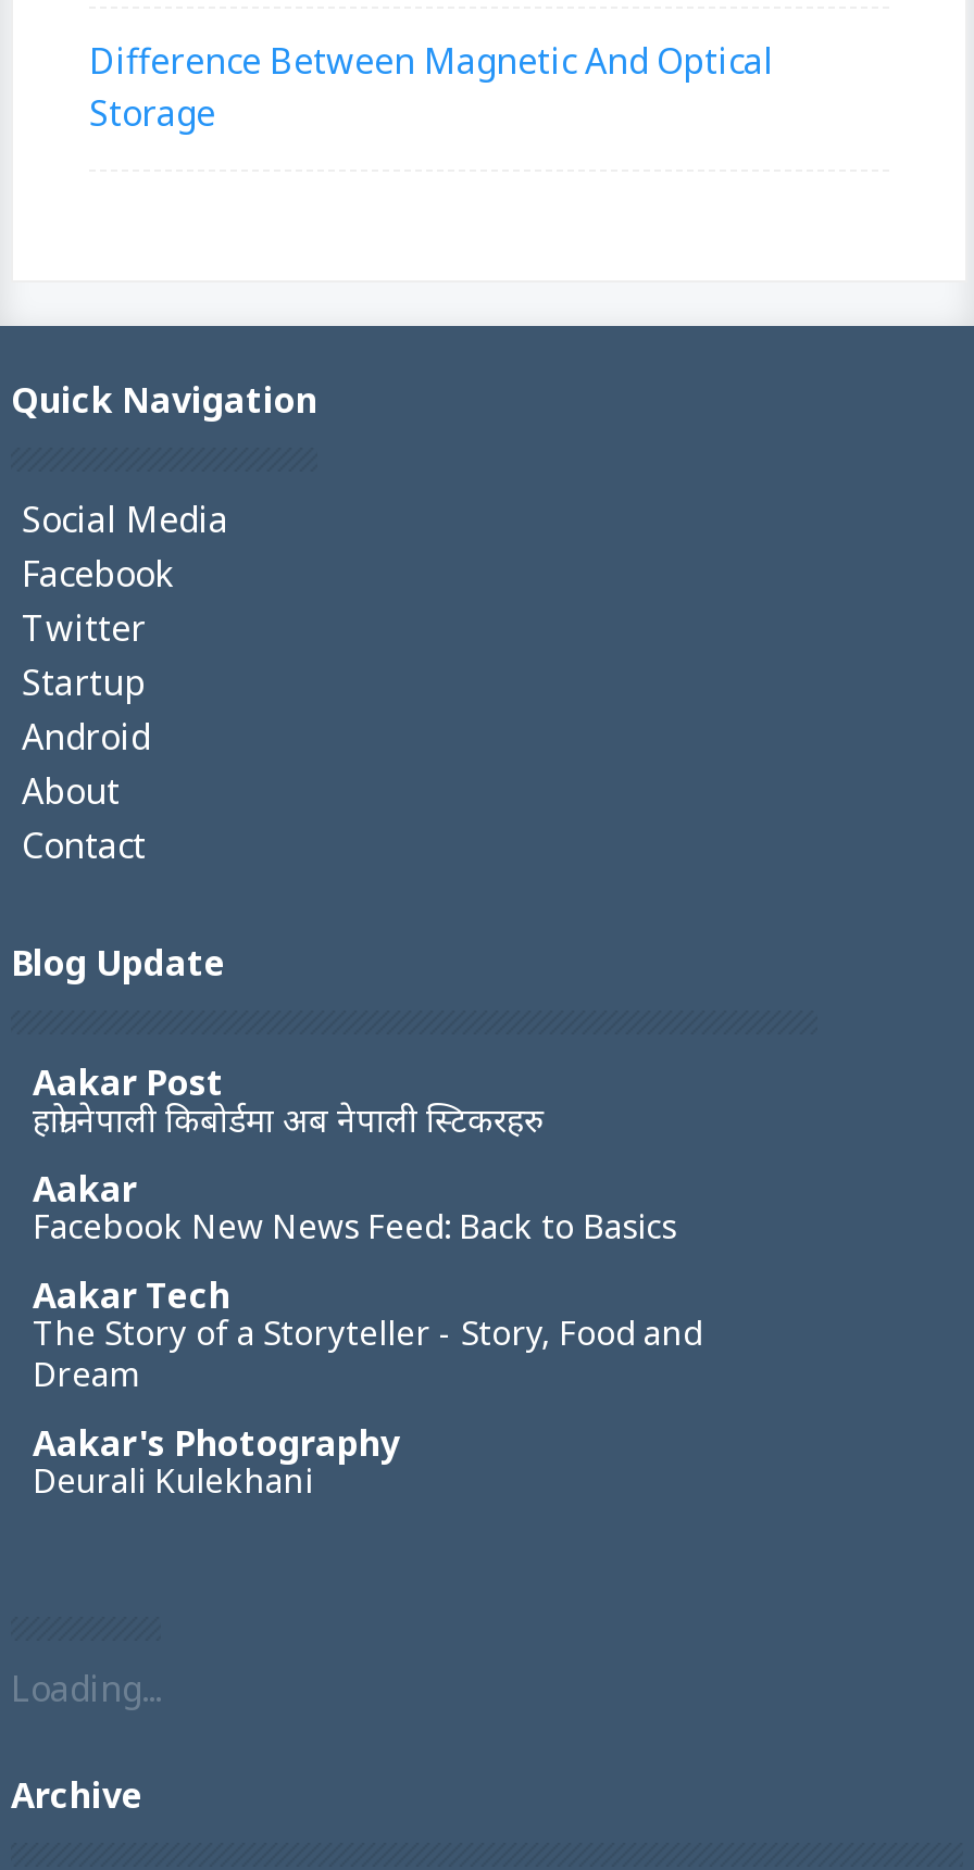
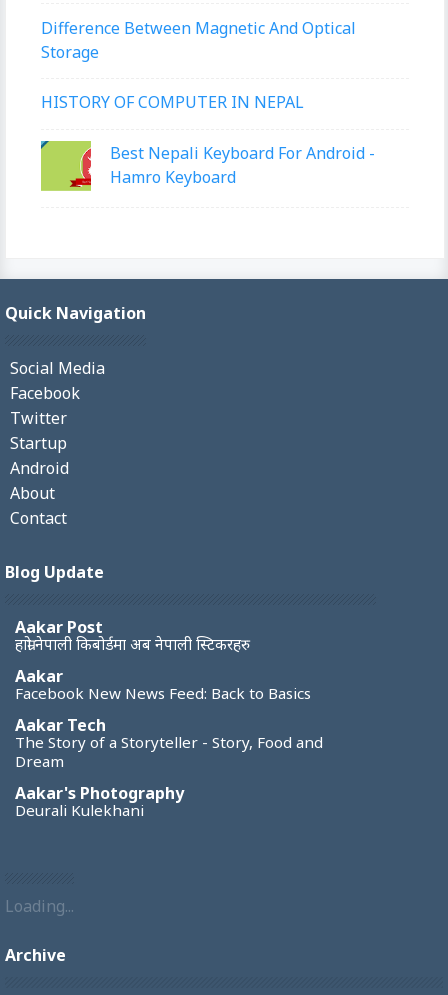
none -> [40,91,375,192] [image] | HISTORY OF COMPUTER IN NEPAL | Best Nepali Keyboard For Android - | Hamro Keyboard

